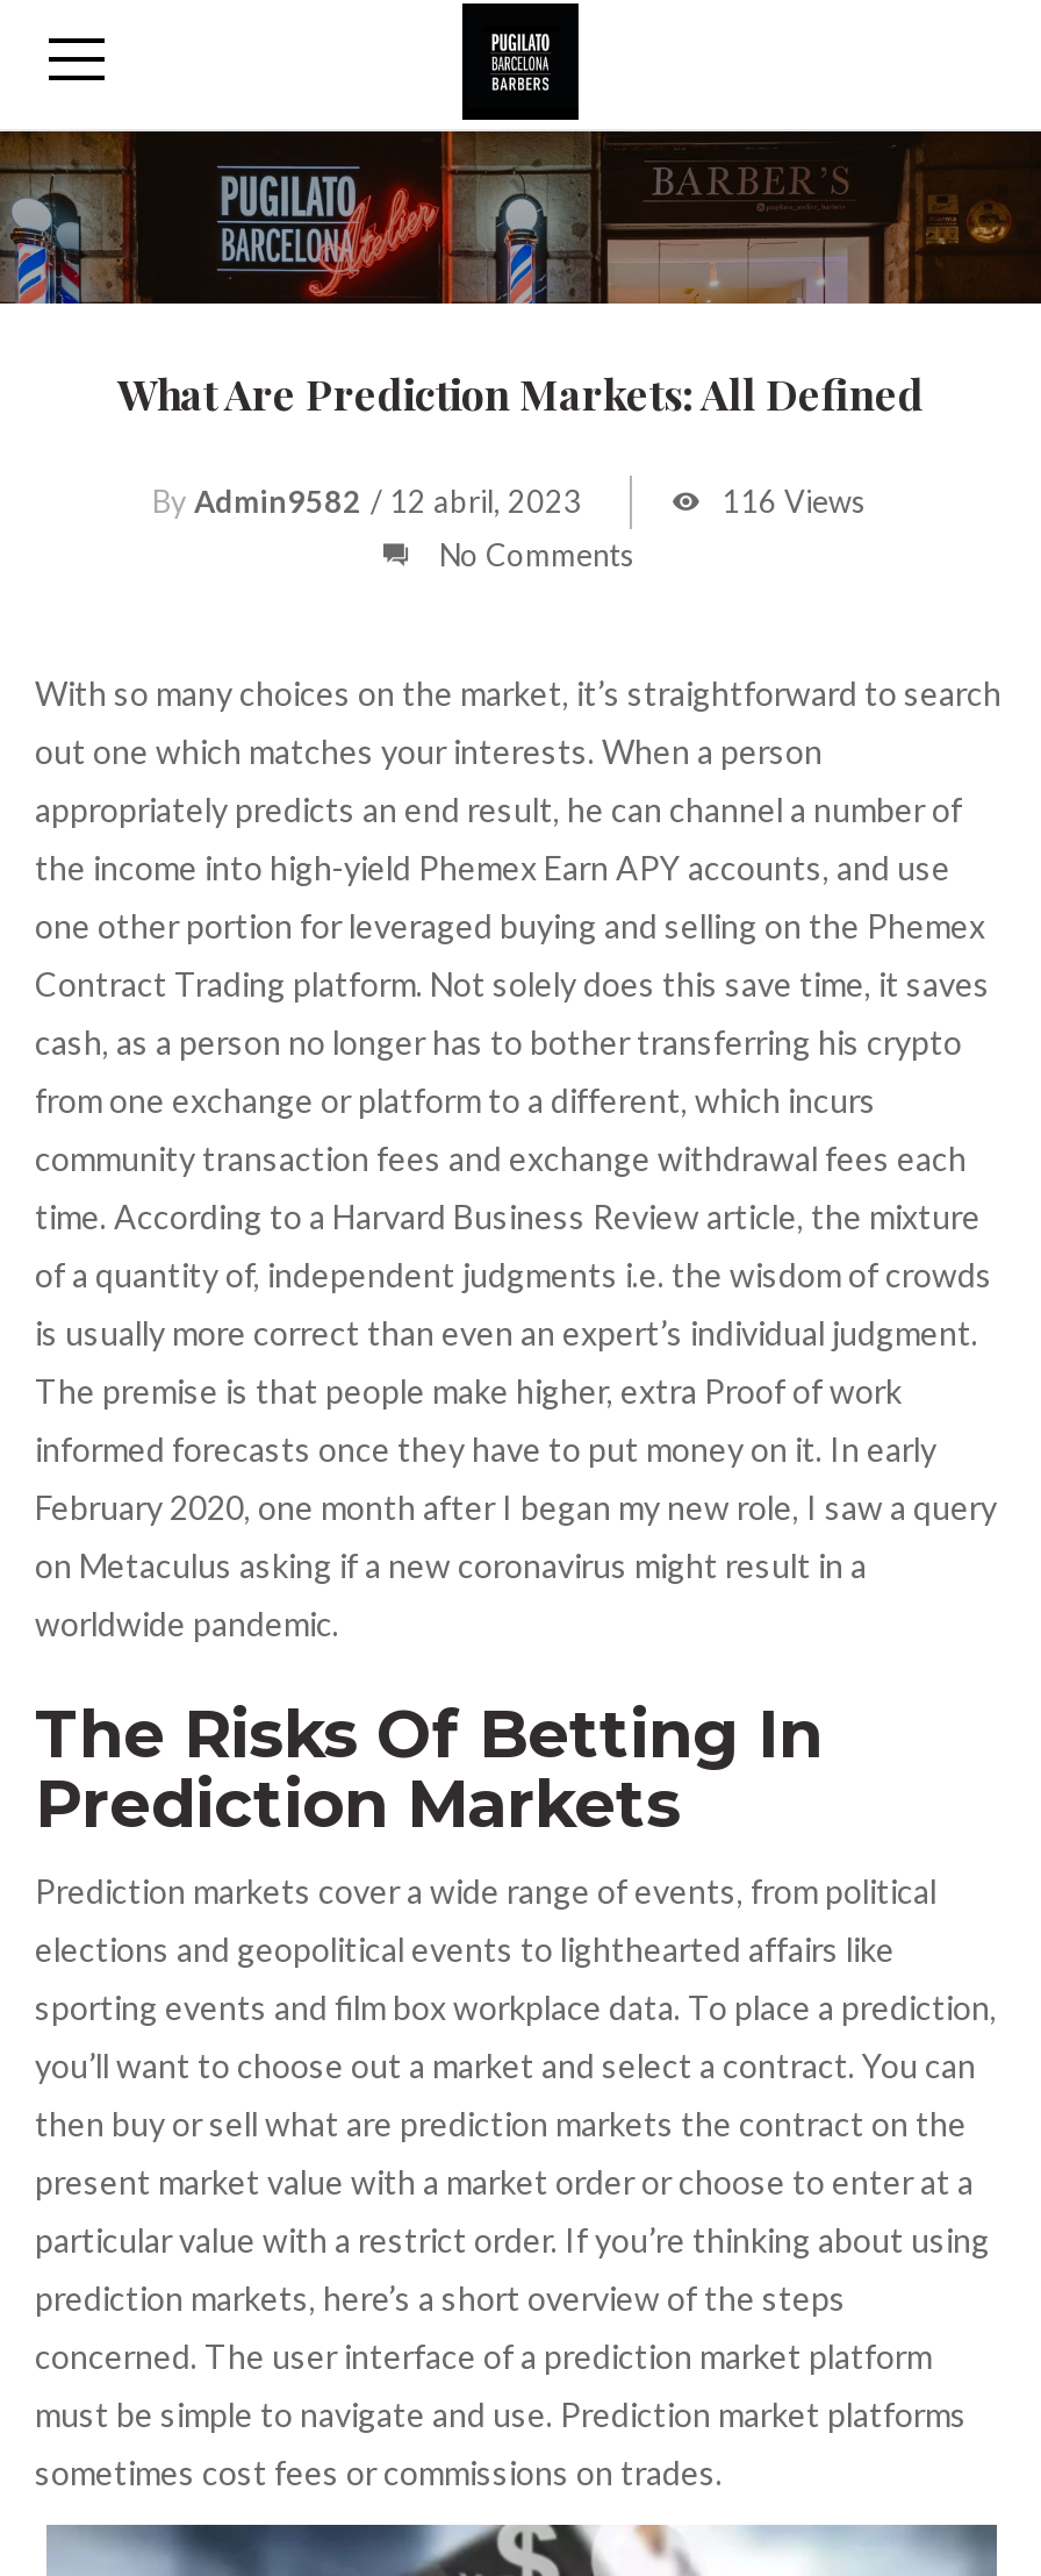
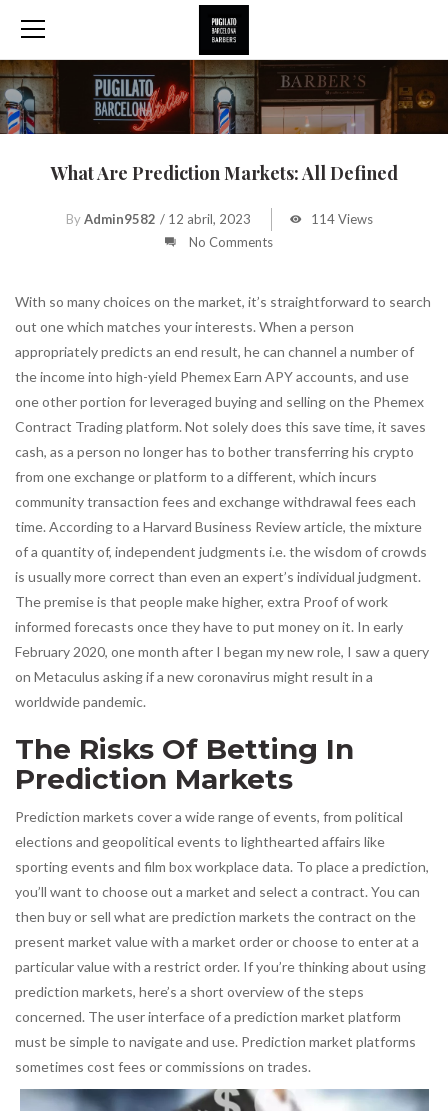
[721,482,866,519] 116 Views -> [310,211,372,227] 114 Views

